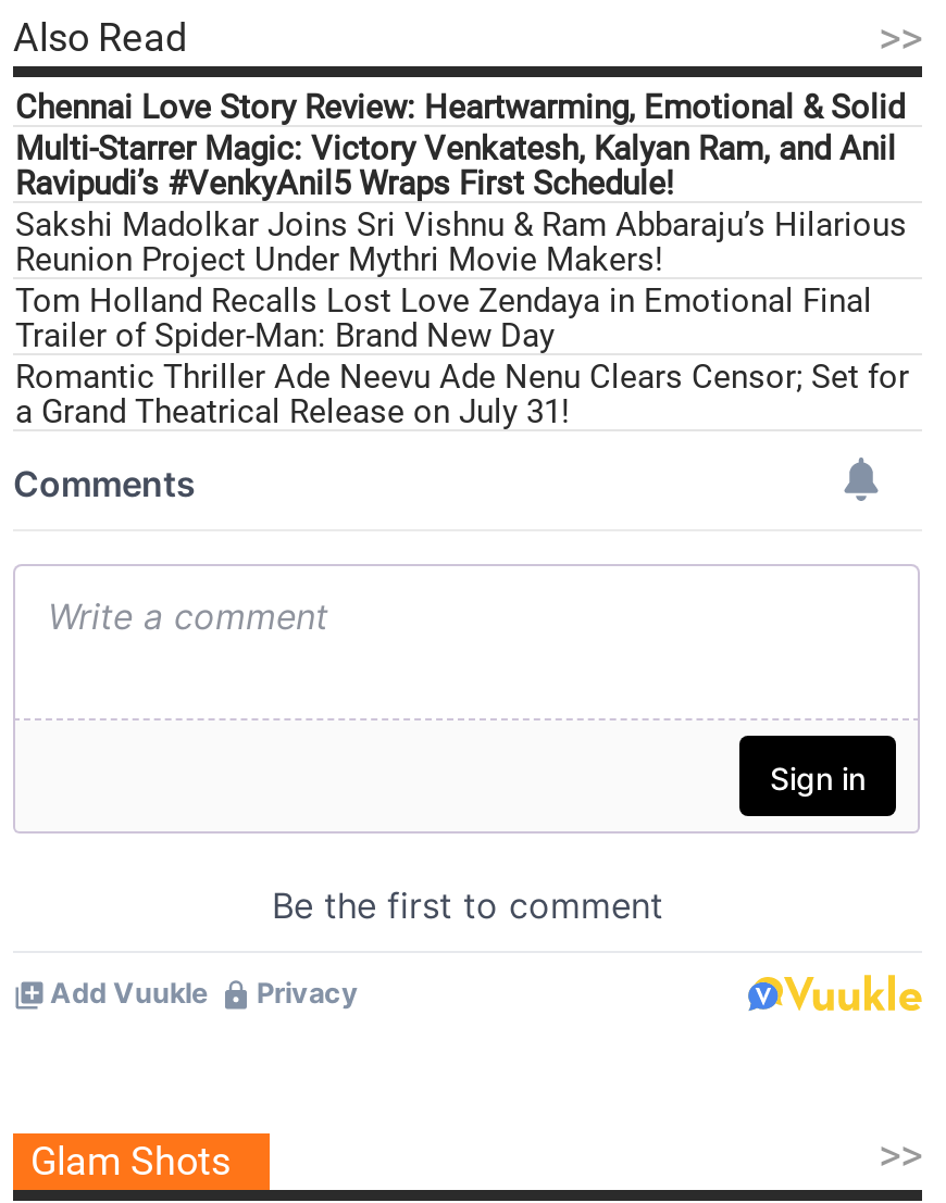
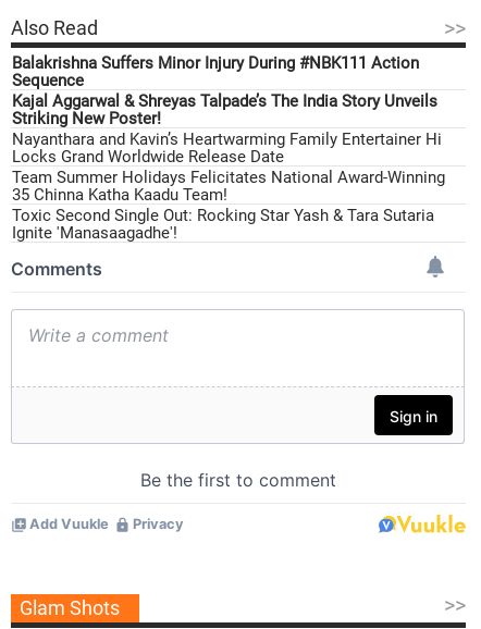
[15,87,909,430] Chennai Love Story Review: Heartwarming, Emotional & Solid | Multi-Starrer Magic: Victory Venkatesh, Kalyan Ram, and Anil | Ravipudi’s #VenkyAnil5 Wraps First Schedule! | Sakshi Madolkar Joins Sri Vishnu & Ram Abbaraju’s Hilarious | Reunion Project Under Mythri Movie Makers! | Tom Holland Recalls Lost Love Zendaya in Emotional Final | Trailer of Spider-Man: Brand New Day | Romantic Thriller Ade Neevu Ade Nenu Clears Censor; Set for | a Grand Theatrical Release on July 31! -> [12,53,445,242] Balakrishna Suffers Minor Injury During #NBK111 Action | Sequence | Kajal Aggarwal & Shreyas Talpade’s The India Story Unveils | Striking New Poster! | Nayanthara and Kavin’s Heartwarming Family Entertainer Hi | Locks Grand Worldwide Release Date | Team Summer Holidays Felicitates National Award-Winning | 35 Chinna Katha Kaadu Team! | Toxic Second Single Out: Rocking Star Yash & Tara Sutaria | Ignite 'Manasaagadhe'!

